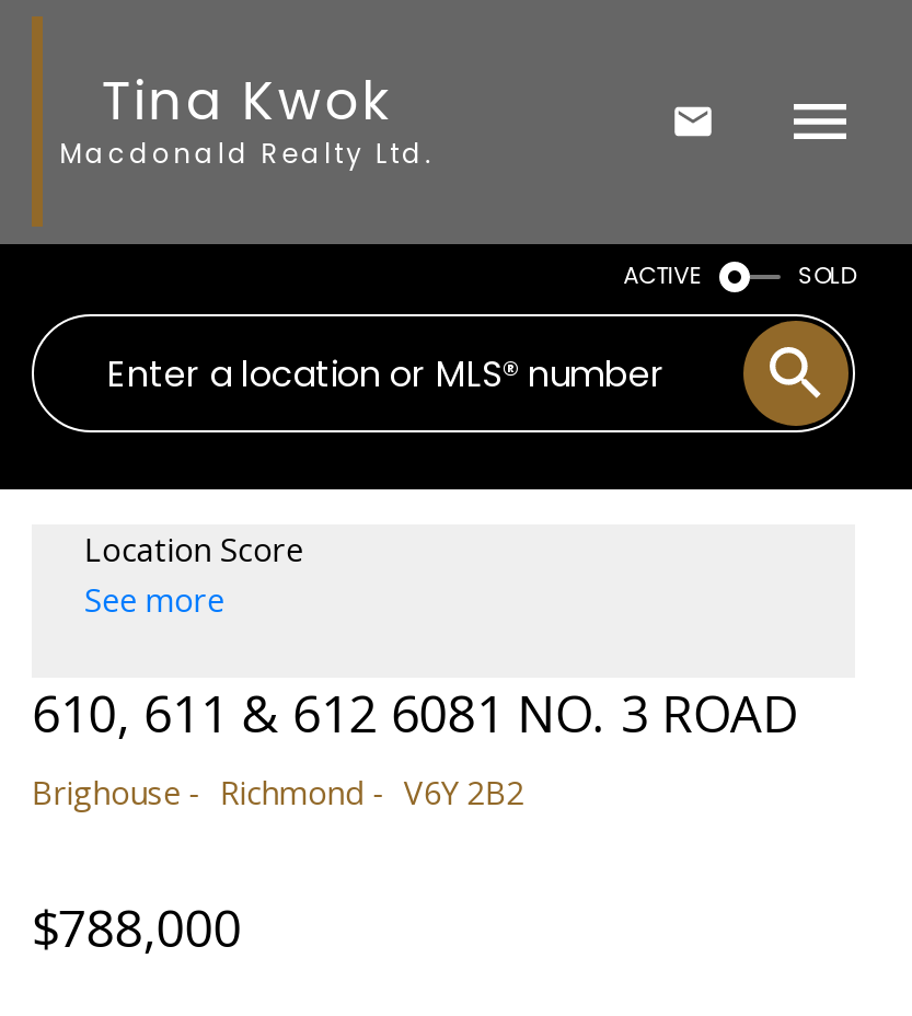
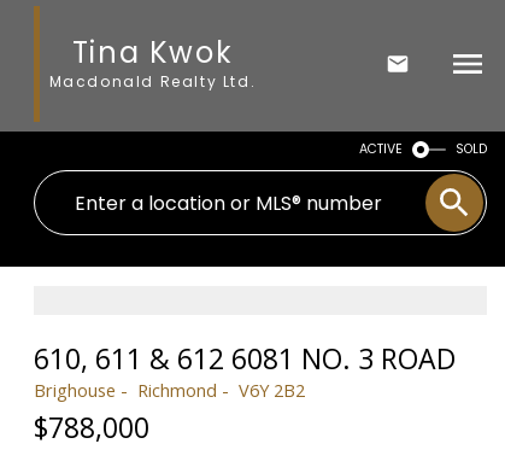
[84,526,303,620] Location Score | See more -> none

